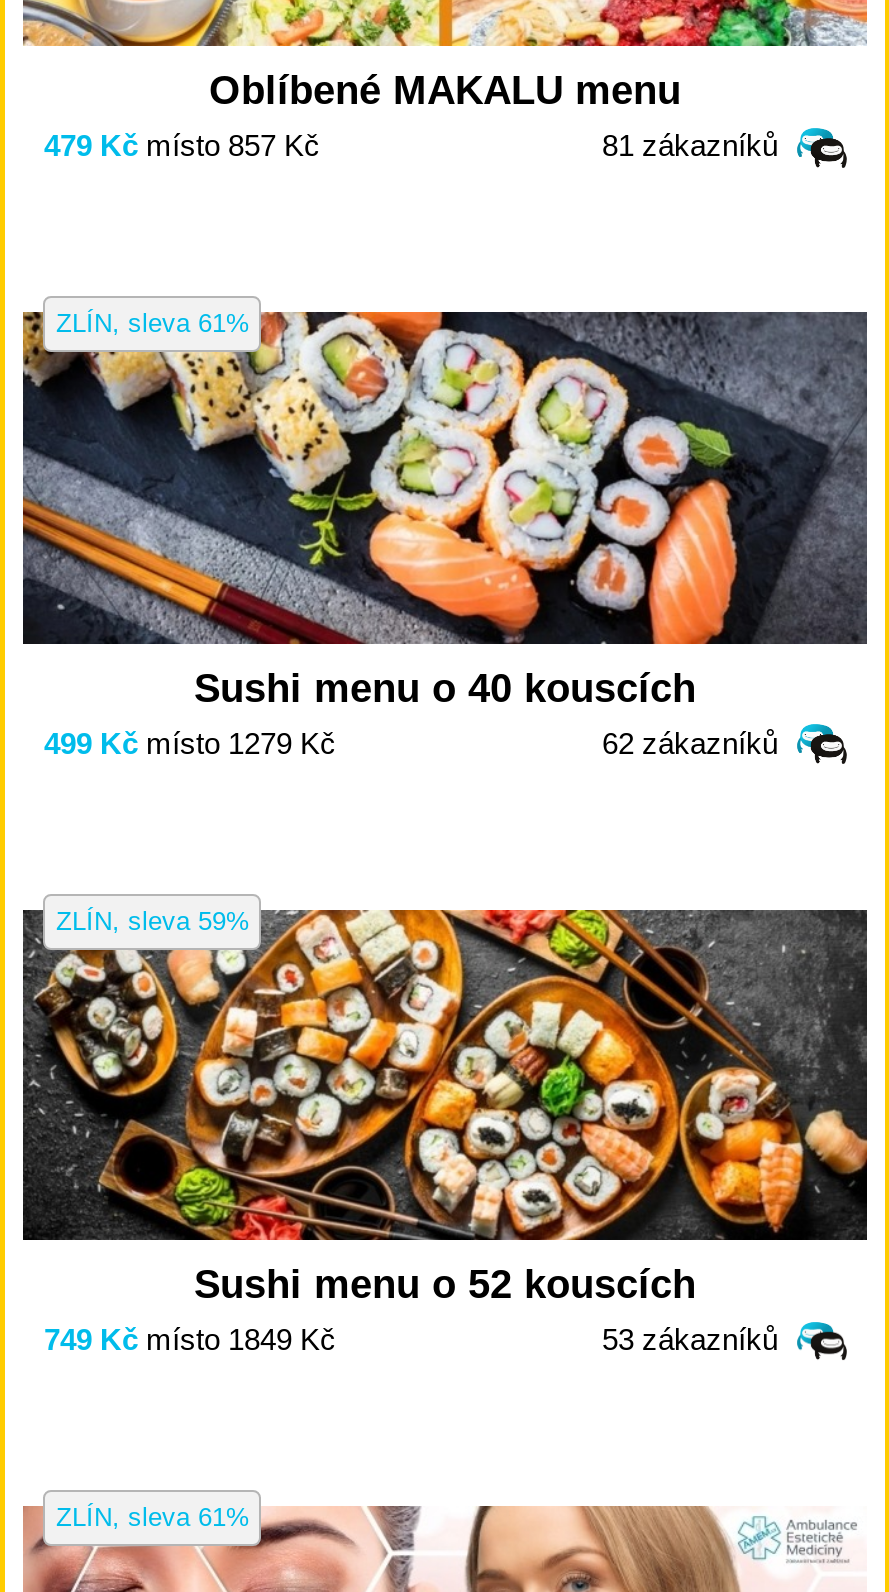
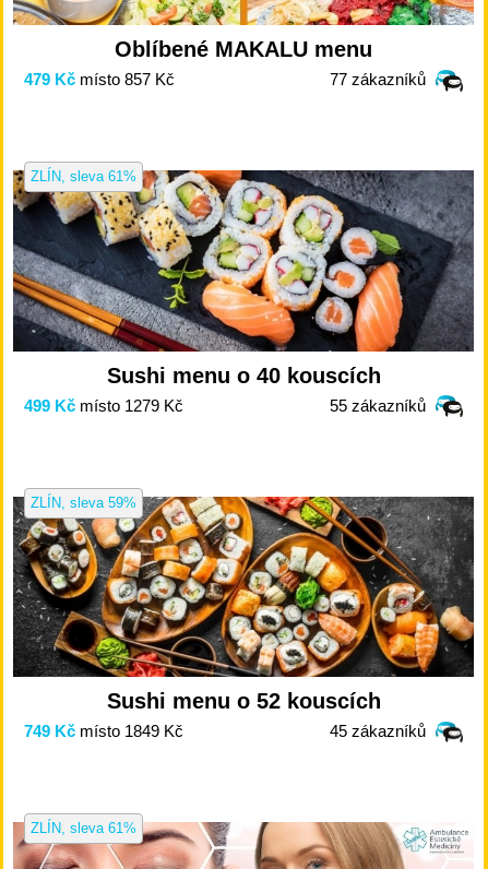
[602,128,786,162] 81 zákazníků -> [329,70,430,89] 77 zákazníků
[602,725,786,759] 62 zákazníků -> [329,396,430,414] 55 zákazníků
[602,1322,786,1356] 53 zákazníků -> [329,722,430,740] 45 zákazníků

